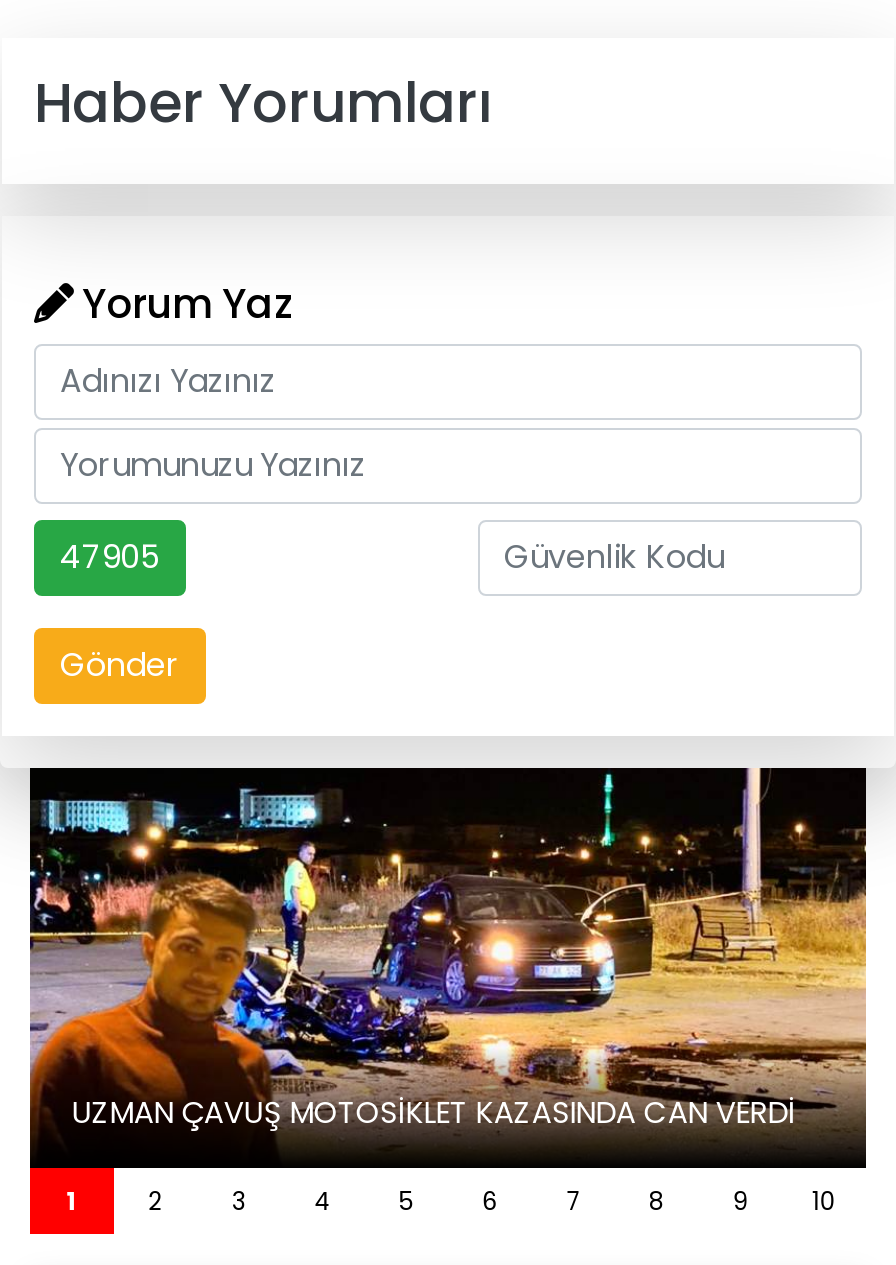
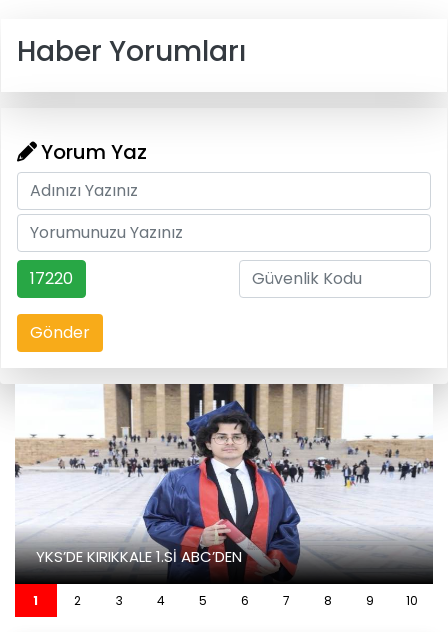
[60,533,160,579] 47905 -> [30,267,73,290] 17220
[28,766,868,1152] [image] | UZMAN ÇAVUŞ MOTOSİKLET KAZASINDA CAN VERDİ -> [14,383,434,577] [image] | YKS’DE KIRIKKALE 1.Sİ ABC’DEN

